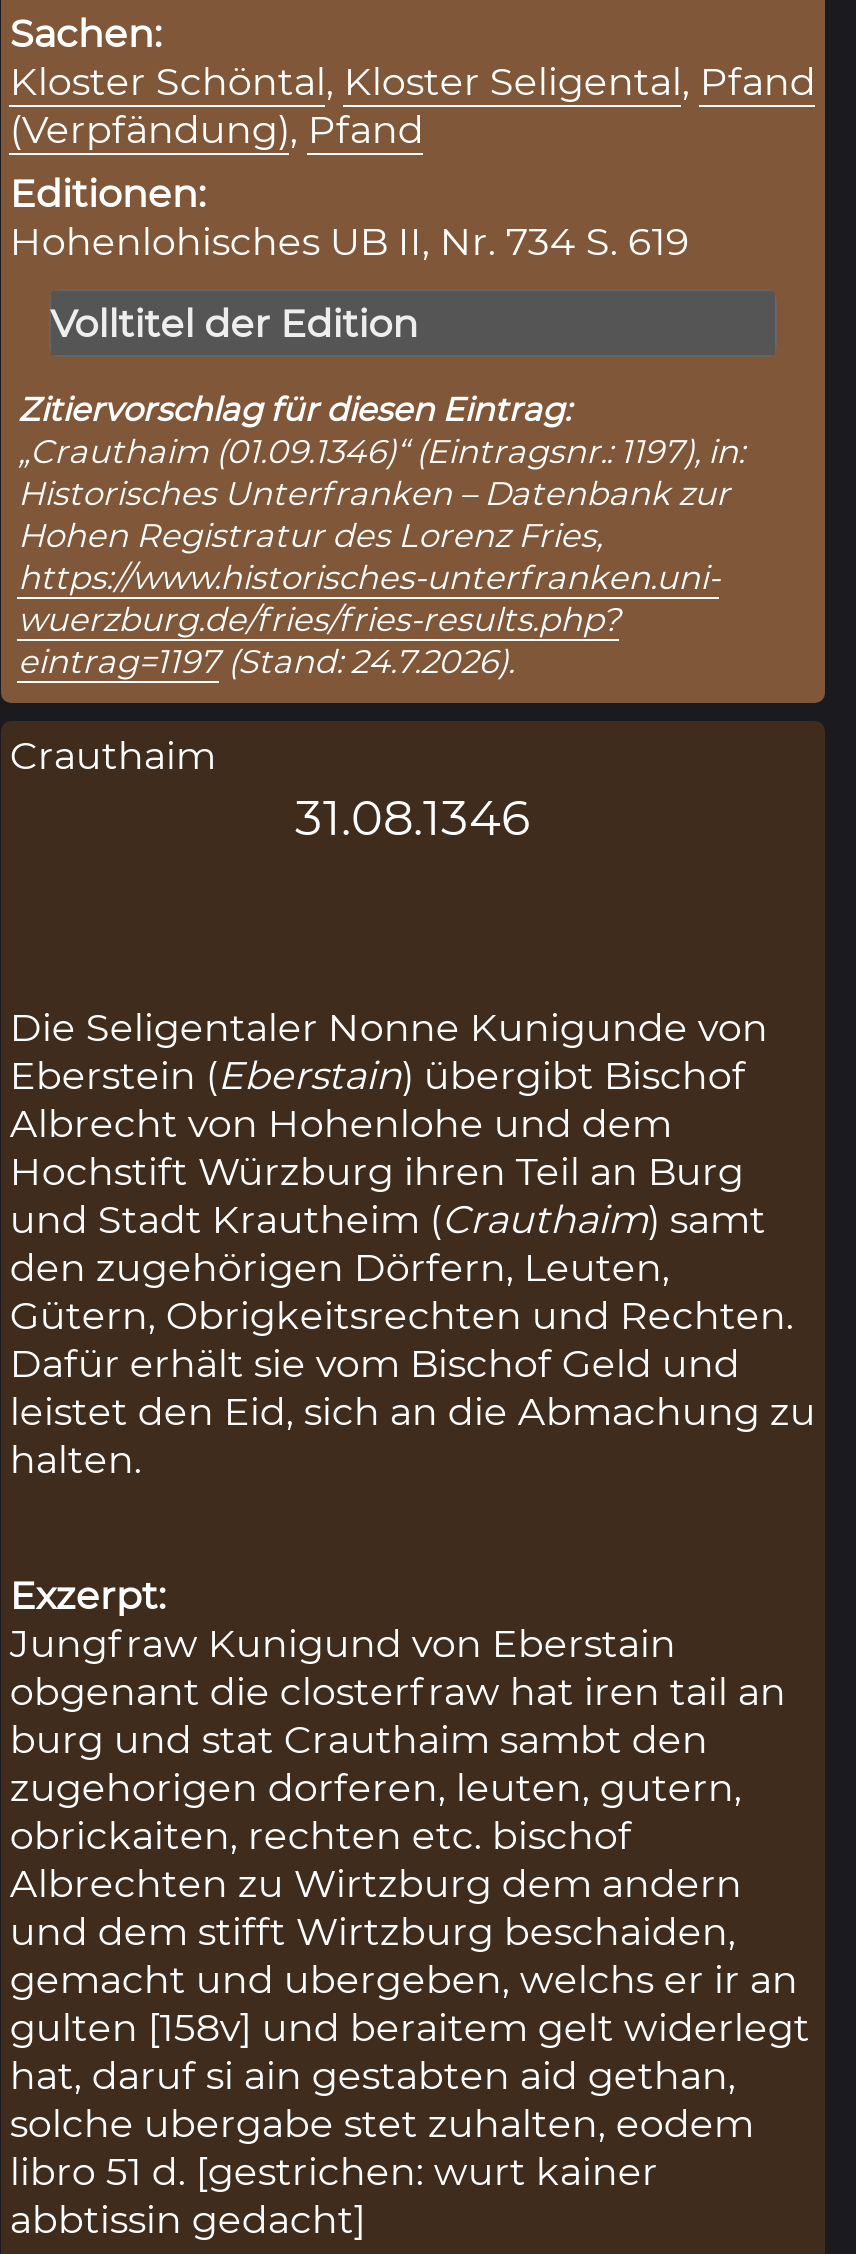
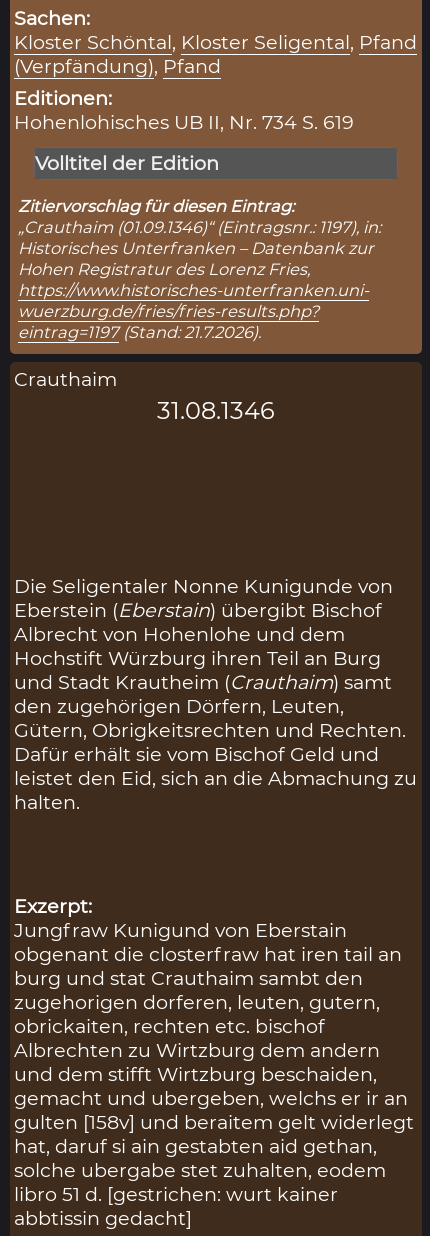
[18,641,514,681] eintrag=1197(Stand: 24.7.2026). -> [18,322,261,342] eintrag=1197(Stand: 21.7.2026).

